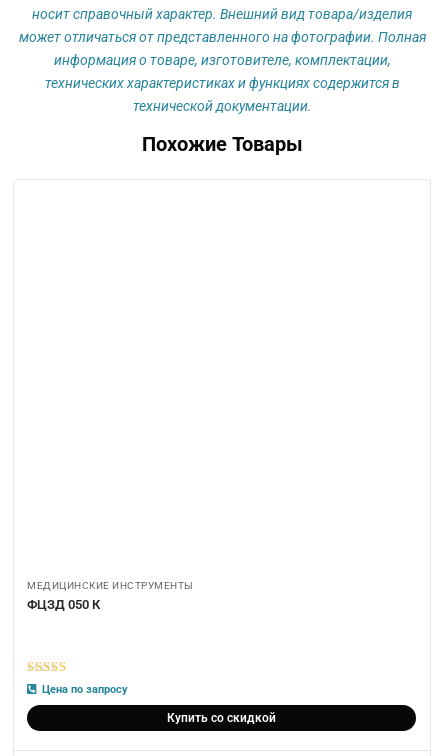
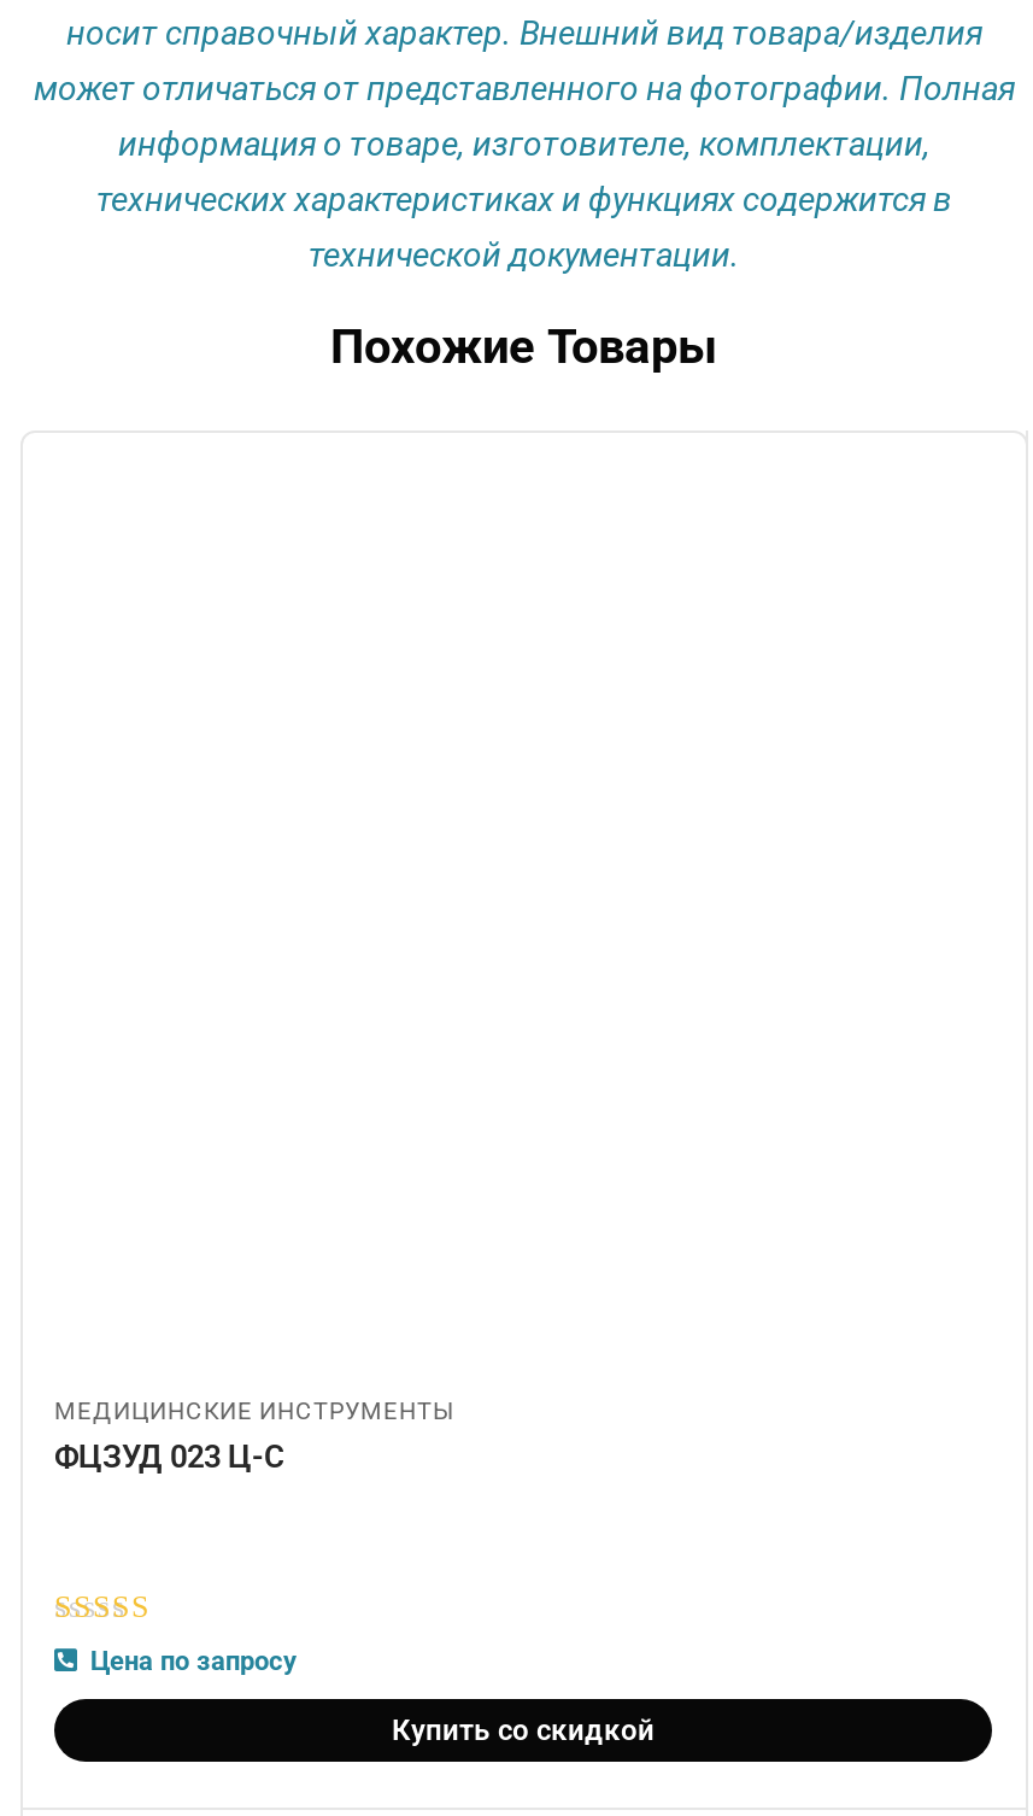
[27,597,100,612] ФЦЗД 050 К -> [54,1439,286,1475] ФЦЗУД 023 Ц-С

